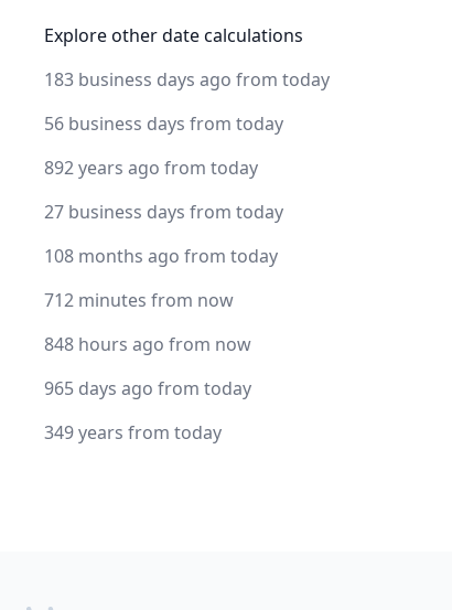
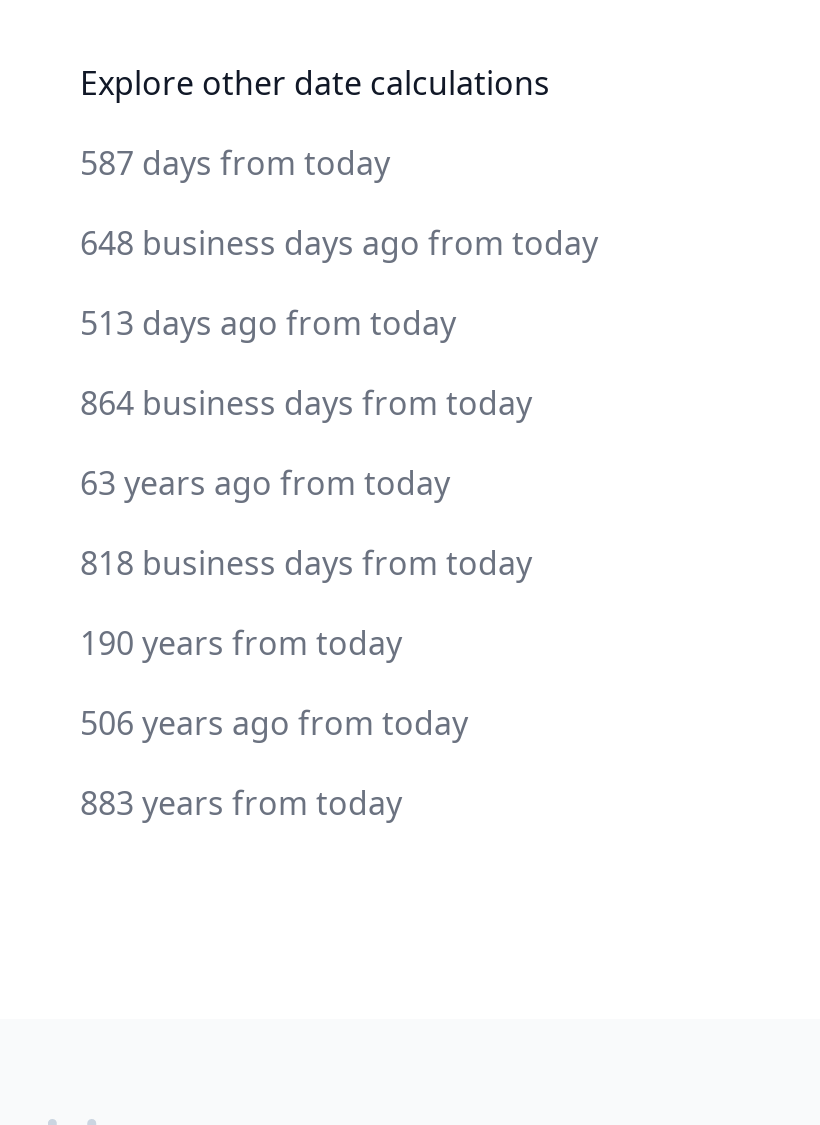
[44,67,330,92] 183 business days ago from today -> [80,141,390,185] 587 days from today
[44,111,283,136] 56 business days from today -> [80,221,598,265] 648 business days ago from today
[44,156,258,180] 892 years ago from today -> [80,301,456,345] 513 days ago from today
[44,200,283,224] 27 business days from today -> [80,381,532,425] 864 business days from today
[44,244,278,268] 108 months ago from today -> [80,461,450,505] 63 years ago from today
[44,288,234,312] 712 minutes from now -> [80,541,532,585] 818 business days from today
[44,332,251,356] 848 hours ago from now -> [80,621,402,665] 190 years from today
[44,376,251,400] 965 days ago from today -> [80,701,468,745] 506 years ago from today
[44,420,222,445] 349 years from today -> [80,781,402,825] 883 years from today

